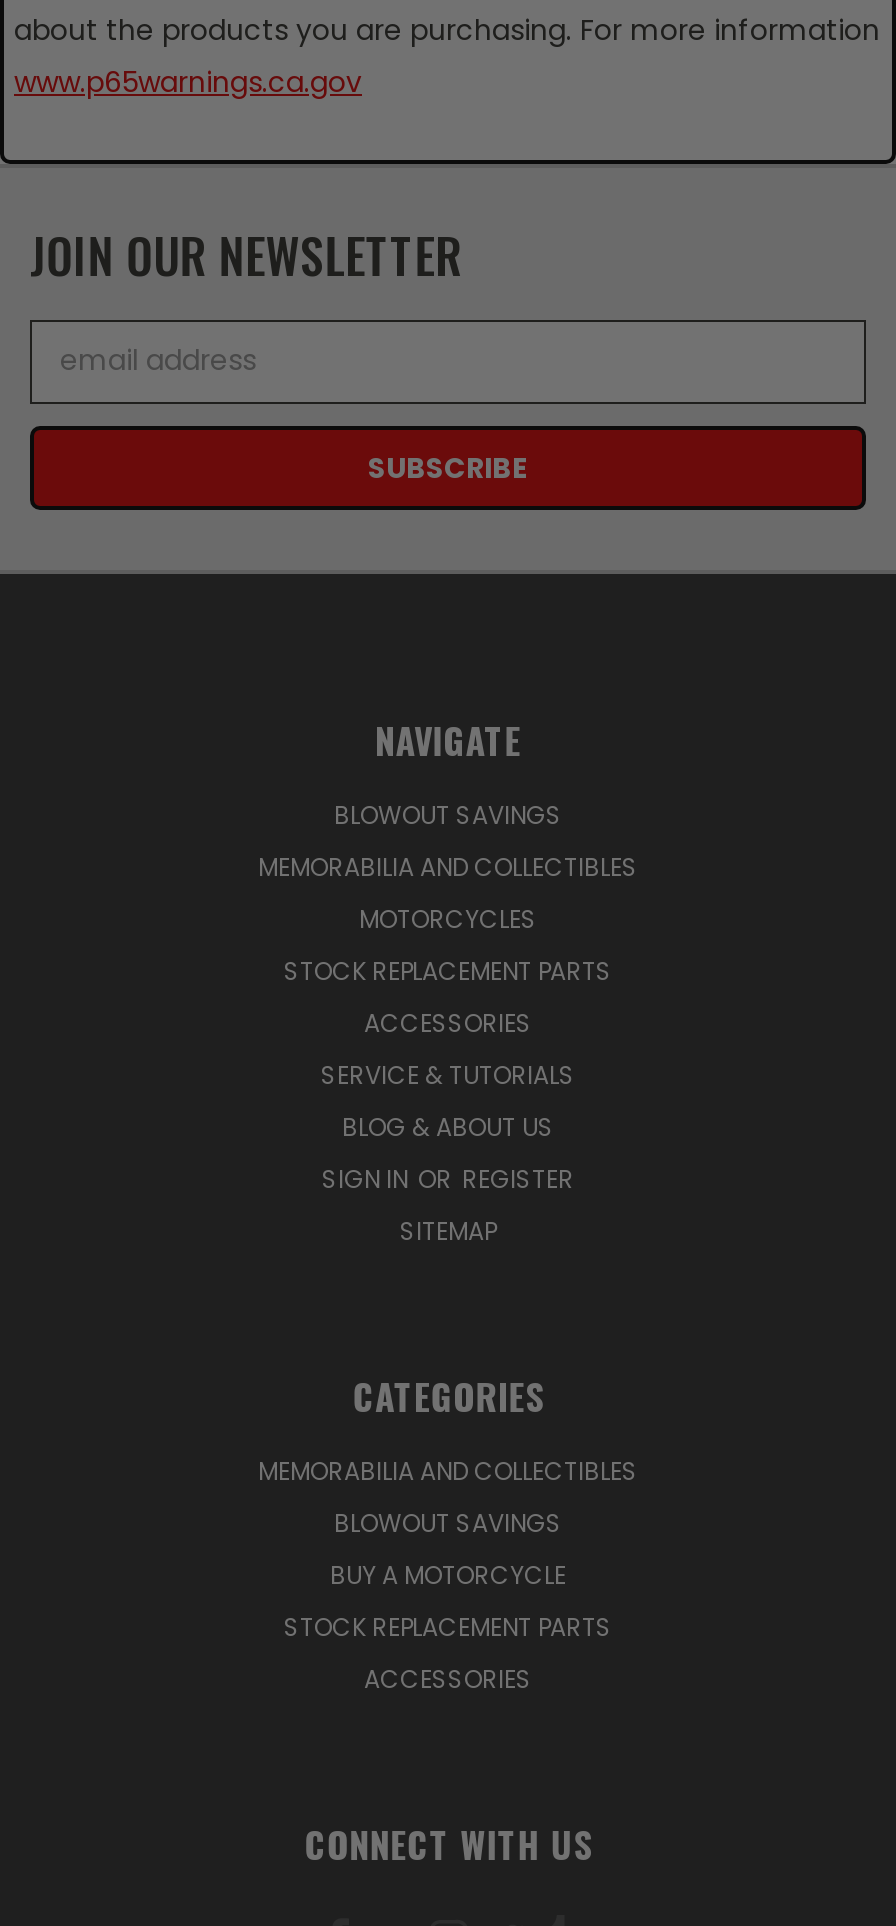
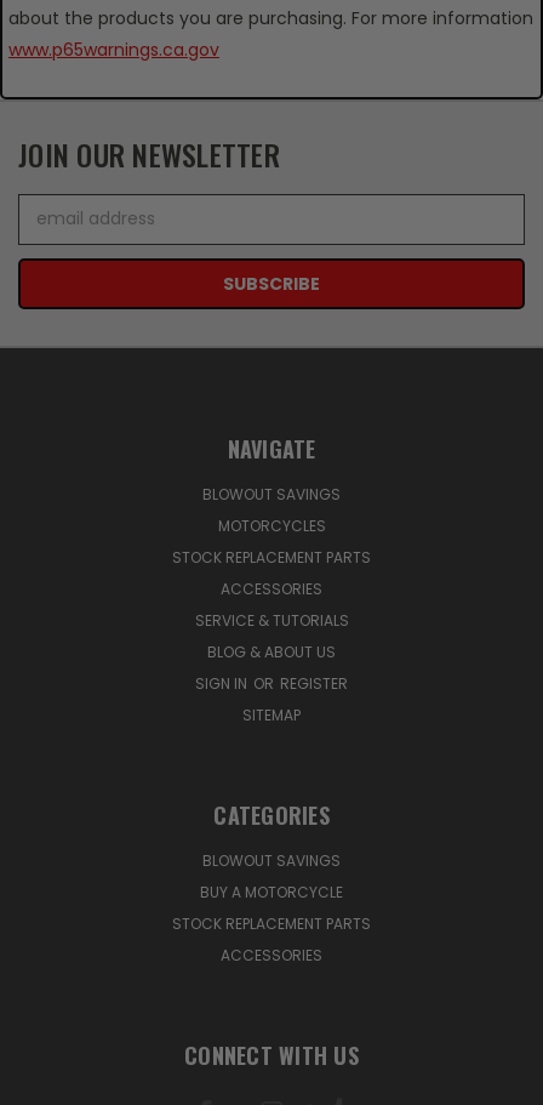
[258,849,638,883] MEMORABILIA AND COLLECTIBLES -> none
[258,1453,638,1487] MEMORABILIA AND COLLECTIBLES -> none

